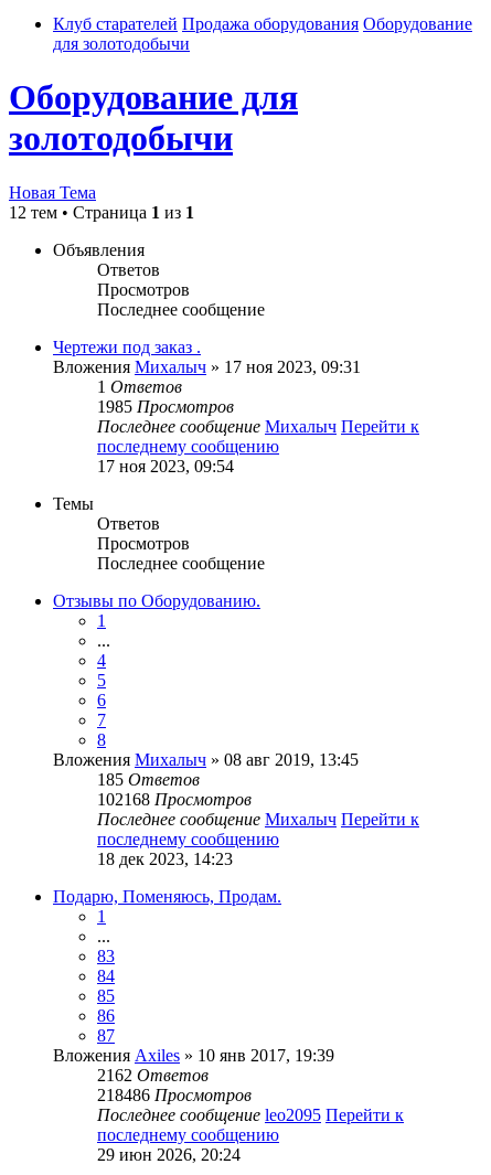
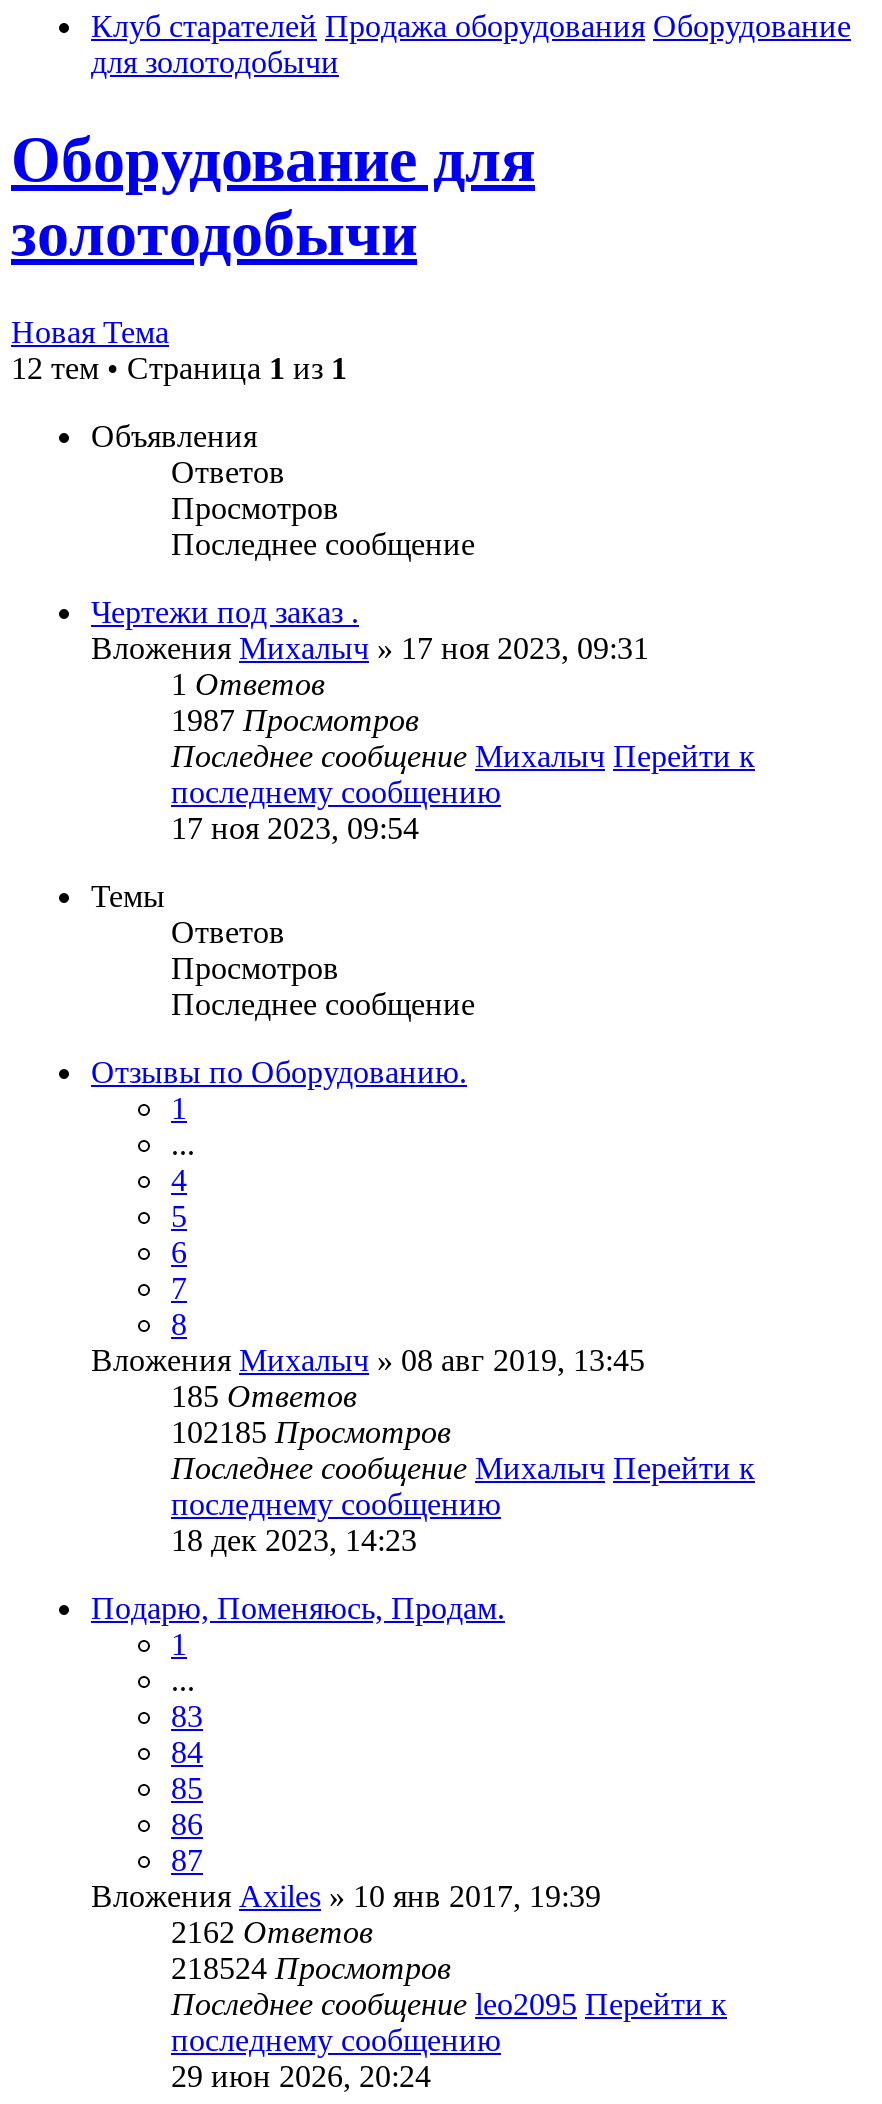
[97,397,234,416] 1985 Просмотров -> [171,703,419,737] 1987 Просмотров
[97,790,252,809] 102168 Просмотров -> [171,1415,451,1449] 102185 Просмотров
[97,1086,252,1104] 218486 Просмотров -> [171,1951,451,1985] 218524 Просмотров

